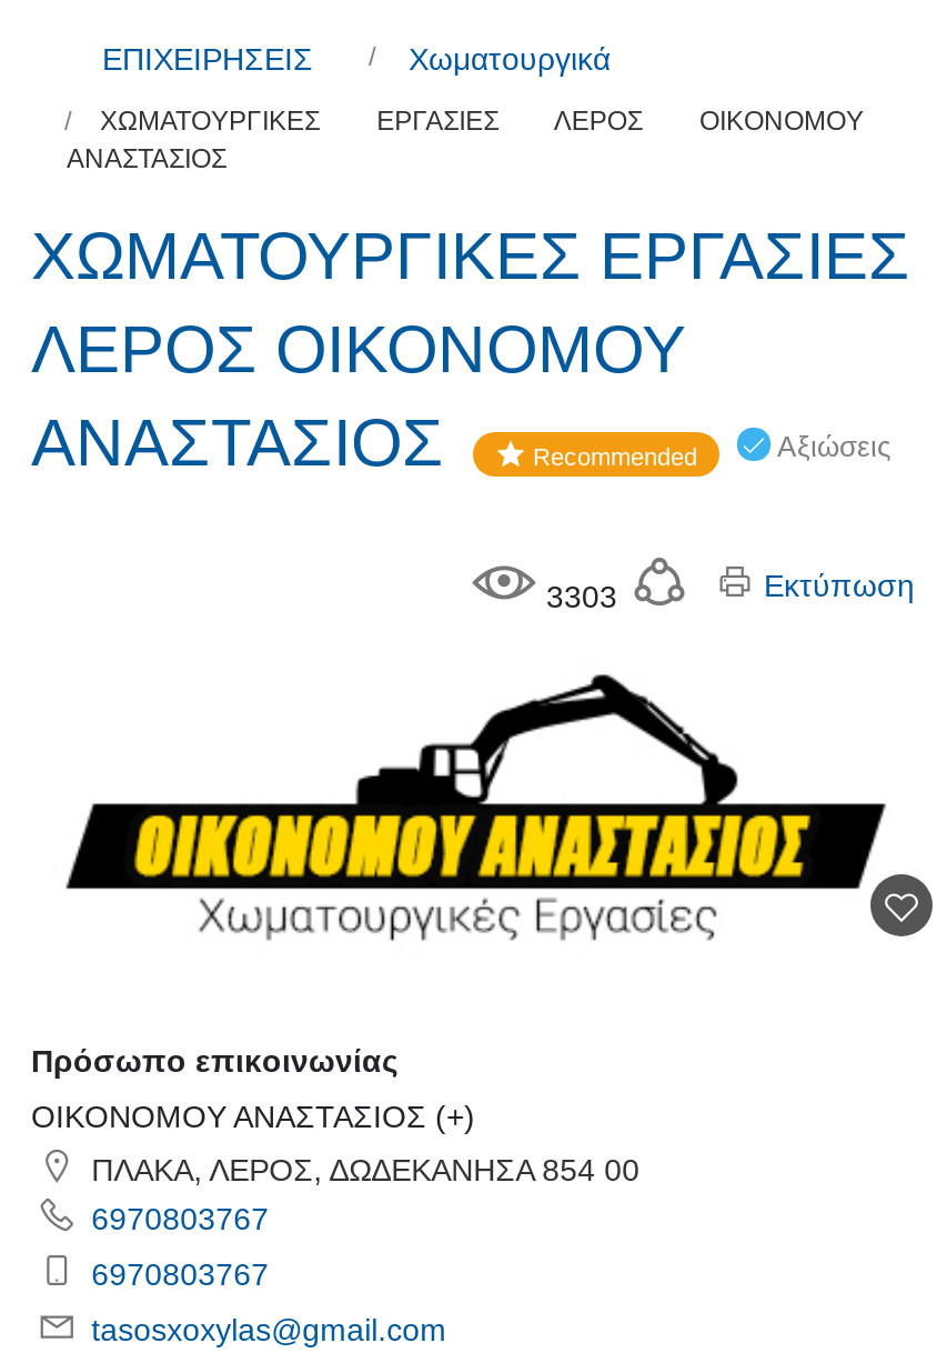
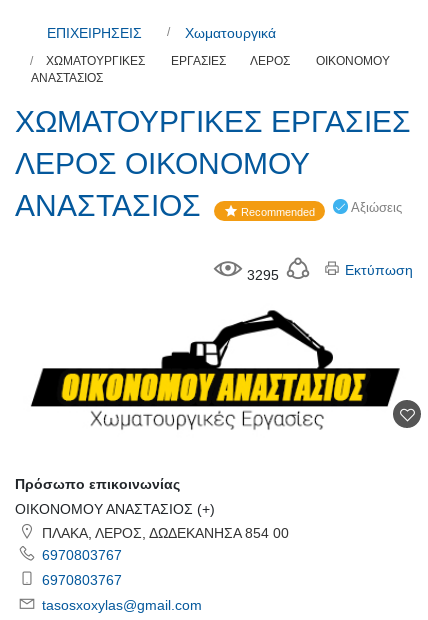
[546,579,617,615] 3303 -> [247,267,279,283] 3295

